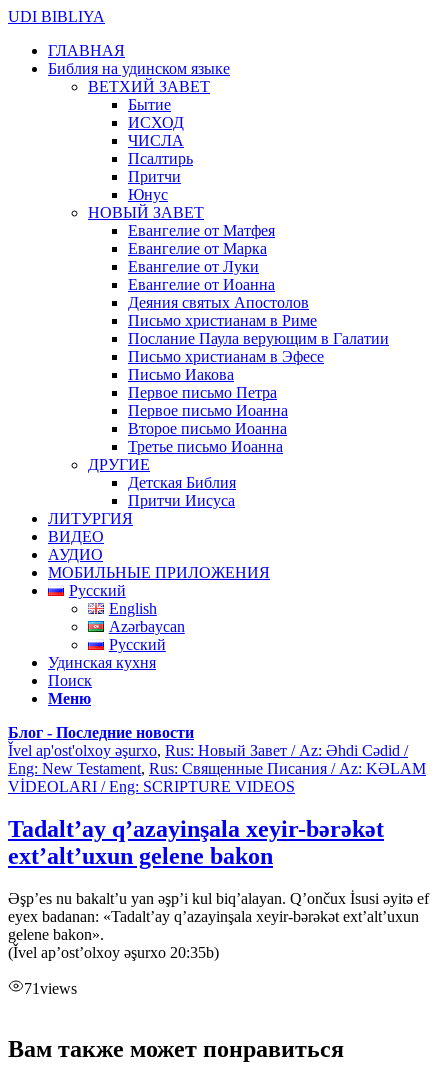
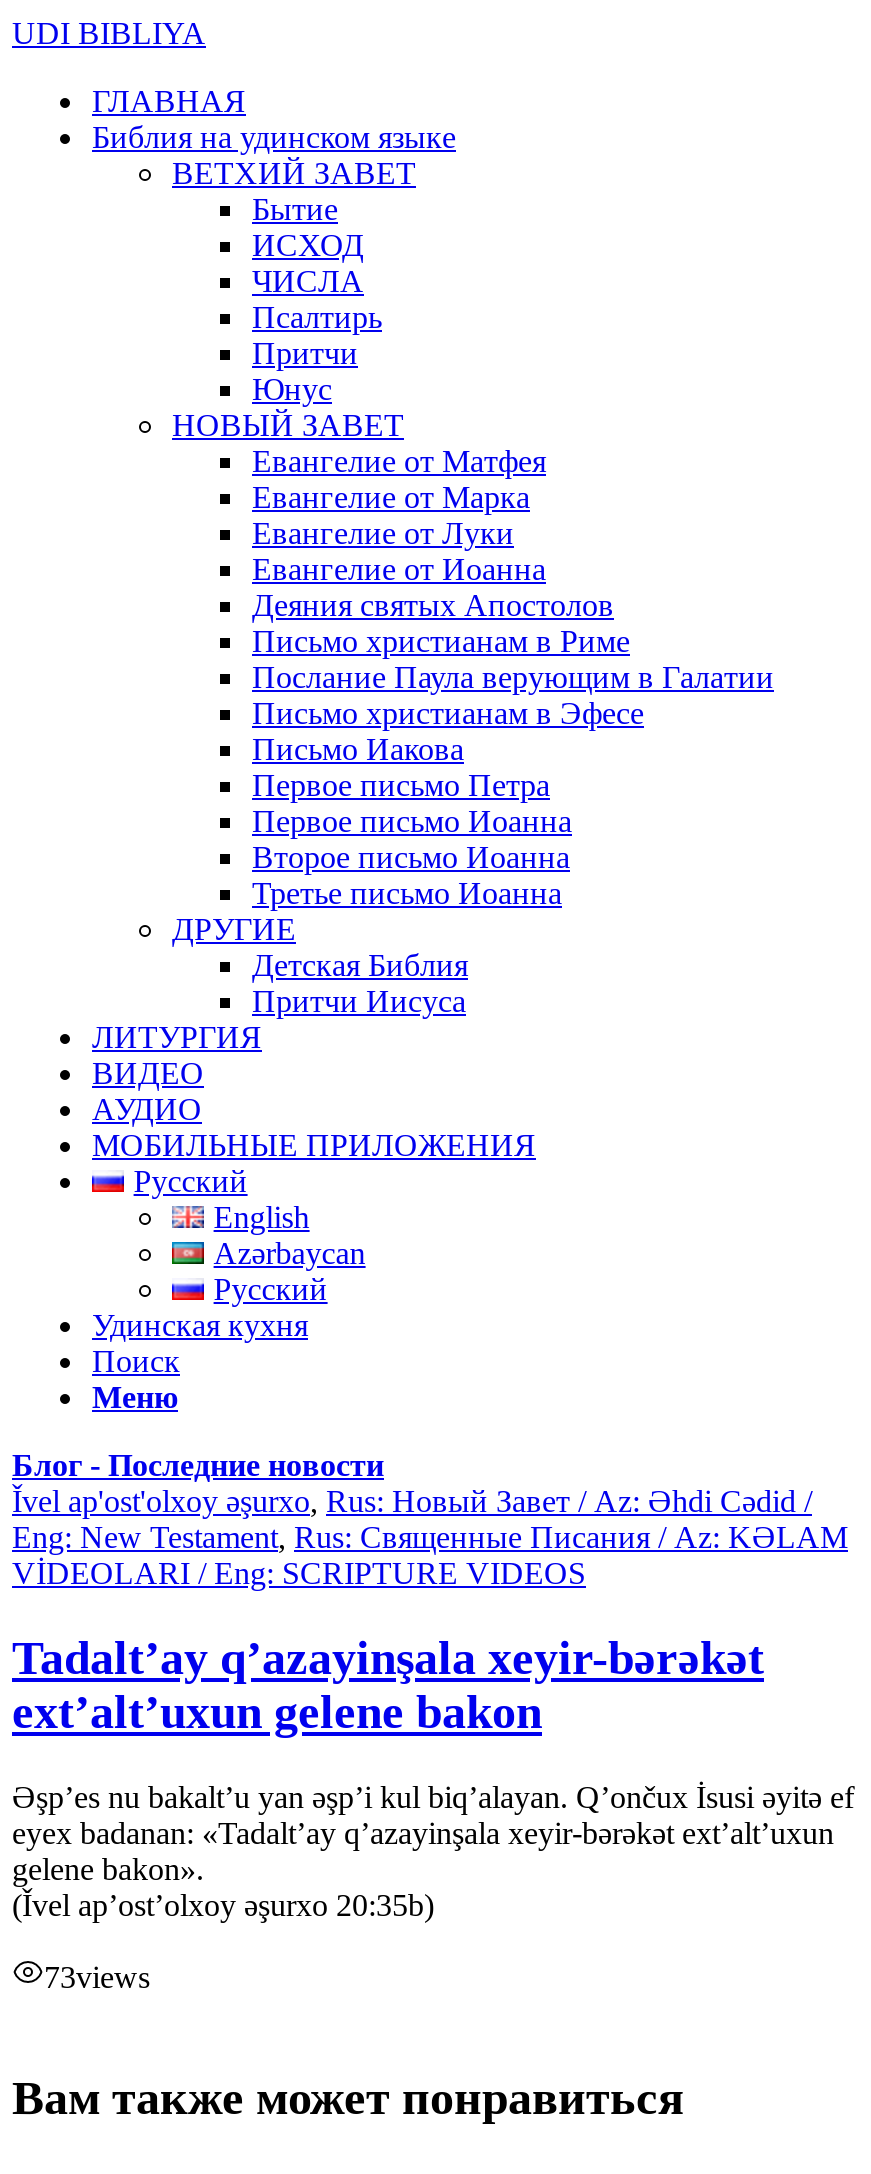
[24,980,77,997] 71views -> [44,1960,150,1994] 73views

